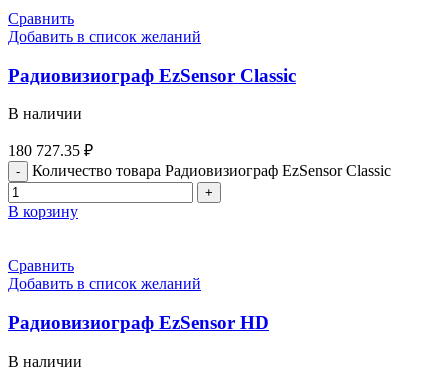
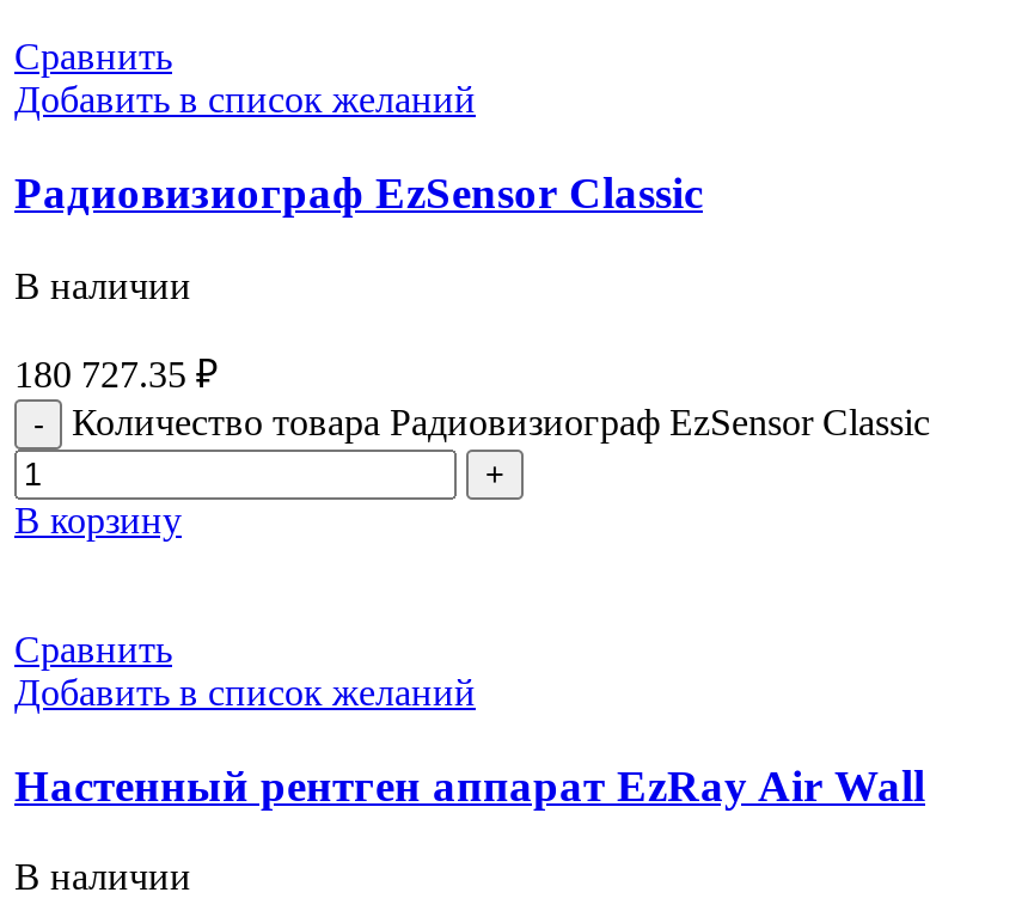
[8,312,269,333] Радиовизиограф EzSensor HD -> [14,759,925,810] Настенный рентген аппарат EzRay Air Wall

